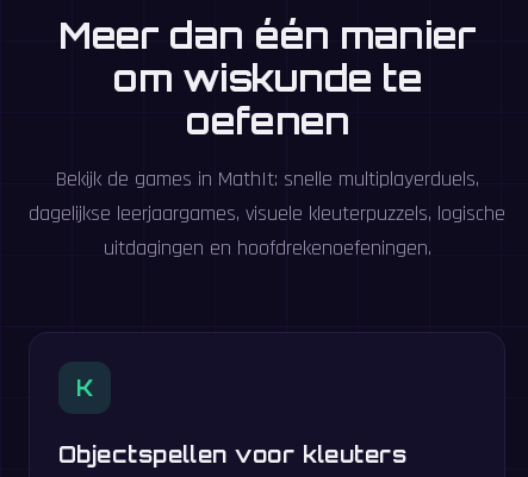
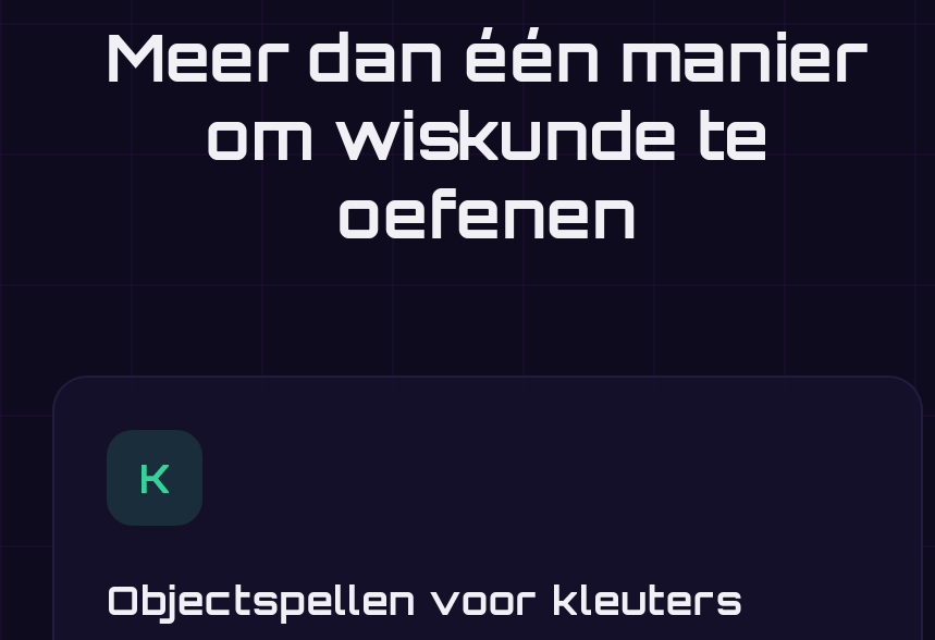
[29,165,505,262] Bekijk de games in MathIt: snelle multiplayerduels, | dagelijkse leerjaargames, visuele kleuterpuzzels, logische | uitdagingen en hoofdrekenoefeningen. -> none

